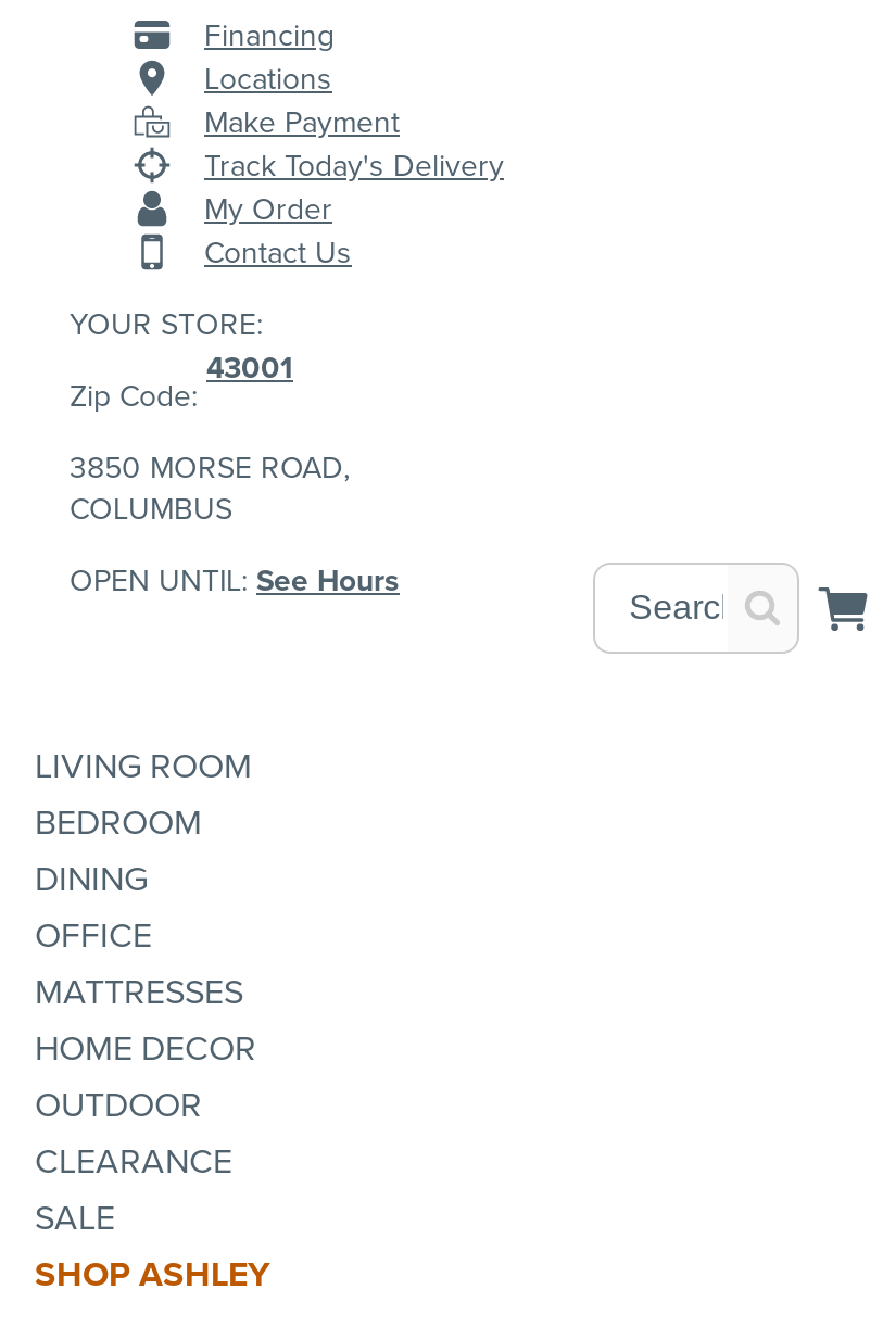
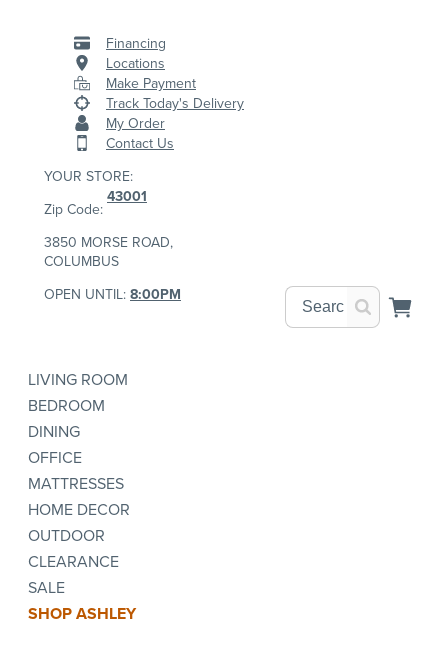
[70,558,400,602] OPEN UNTIL: See Hours -> [44,284,181,304] OPEN UNTIL: 8:00PM

